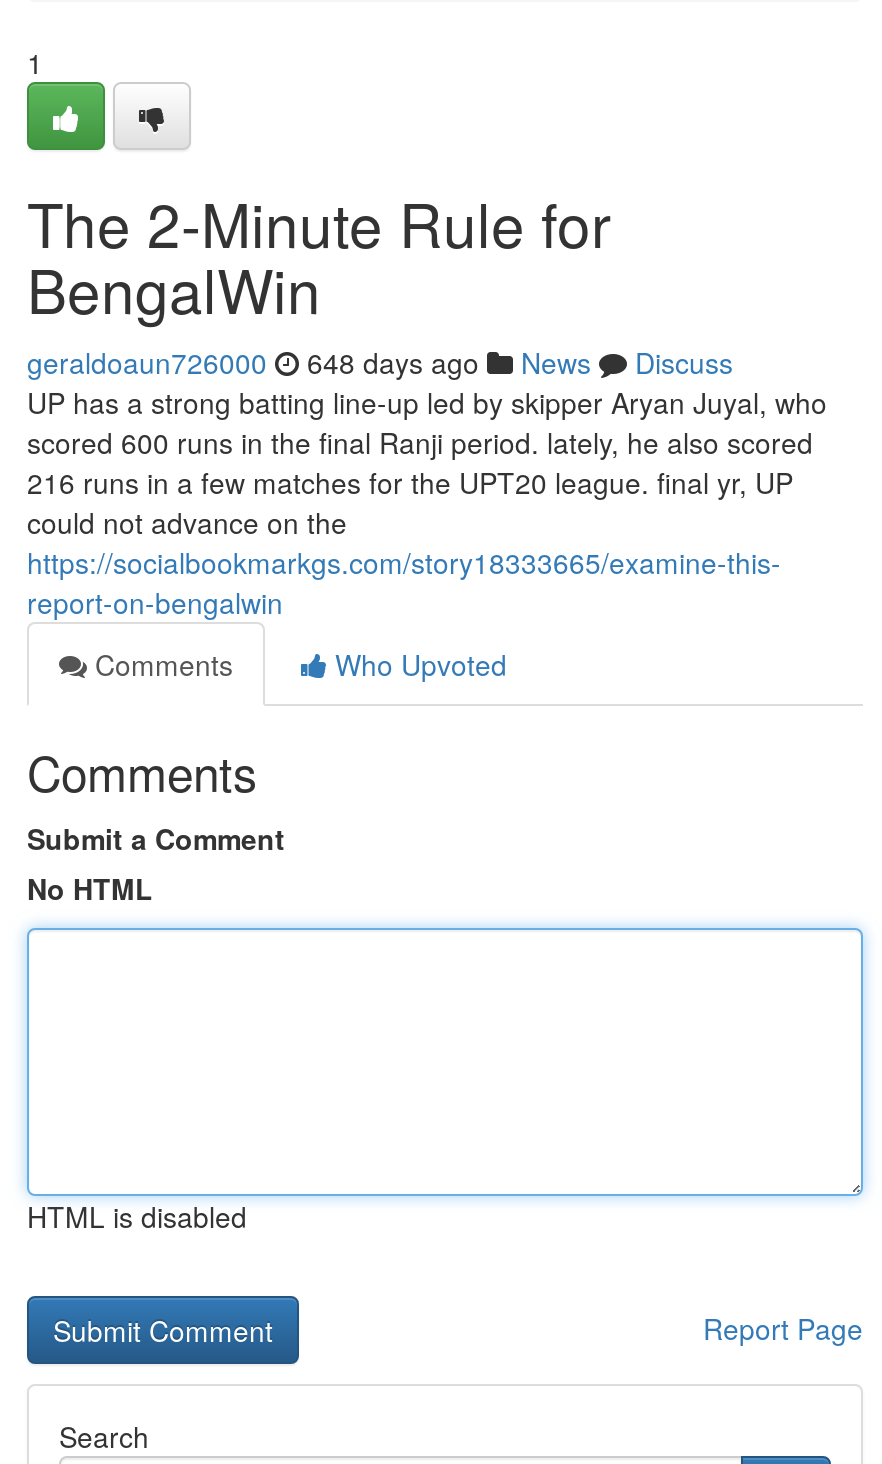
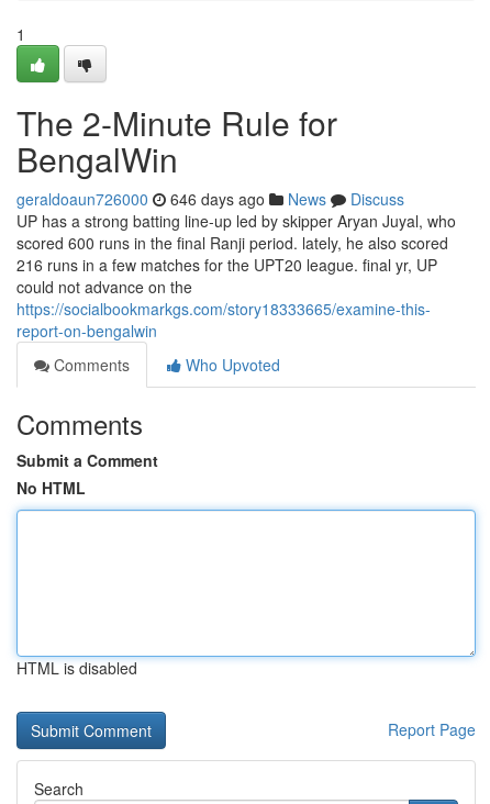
[27,342,733,382] geraldoaun726000 648 days ago News Discuss -> [16,188,404,210] geraldoaun726000 646 days ago News Discuss

